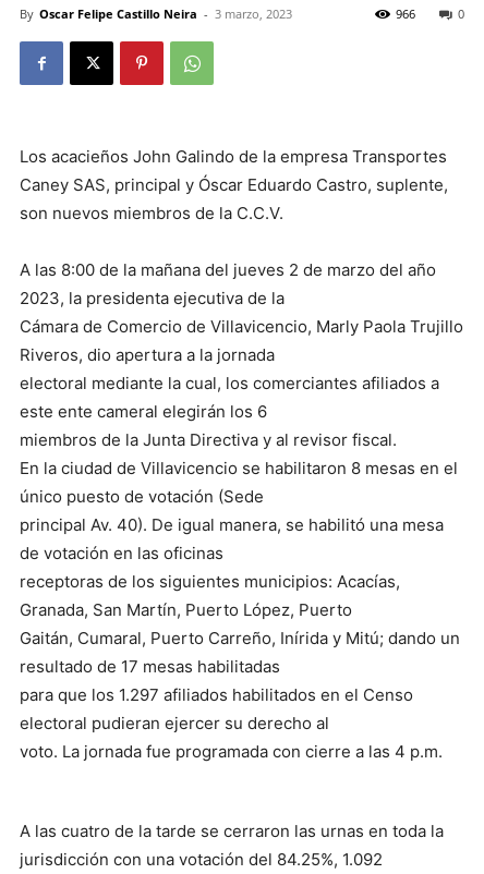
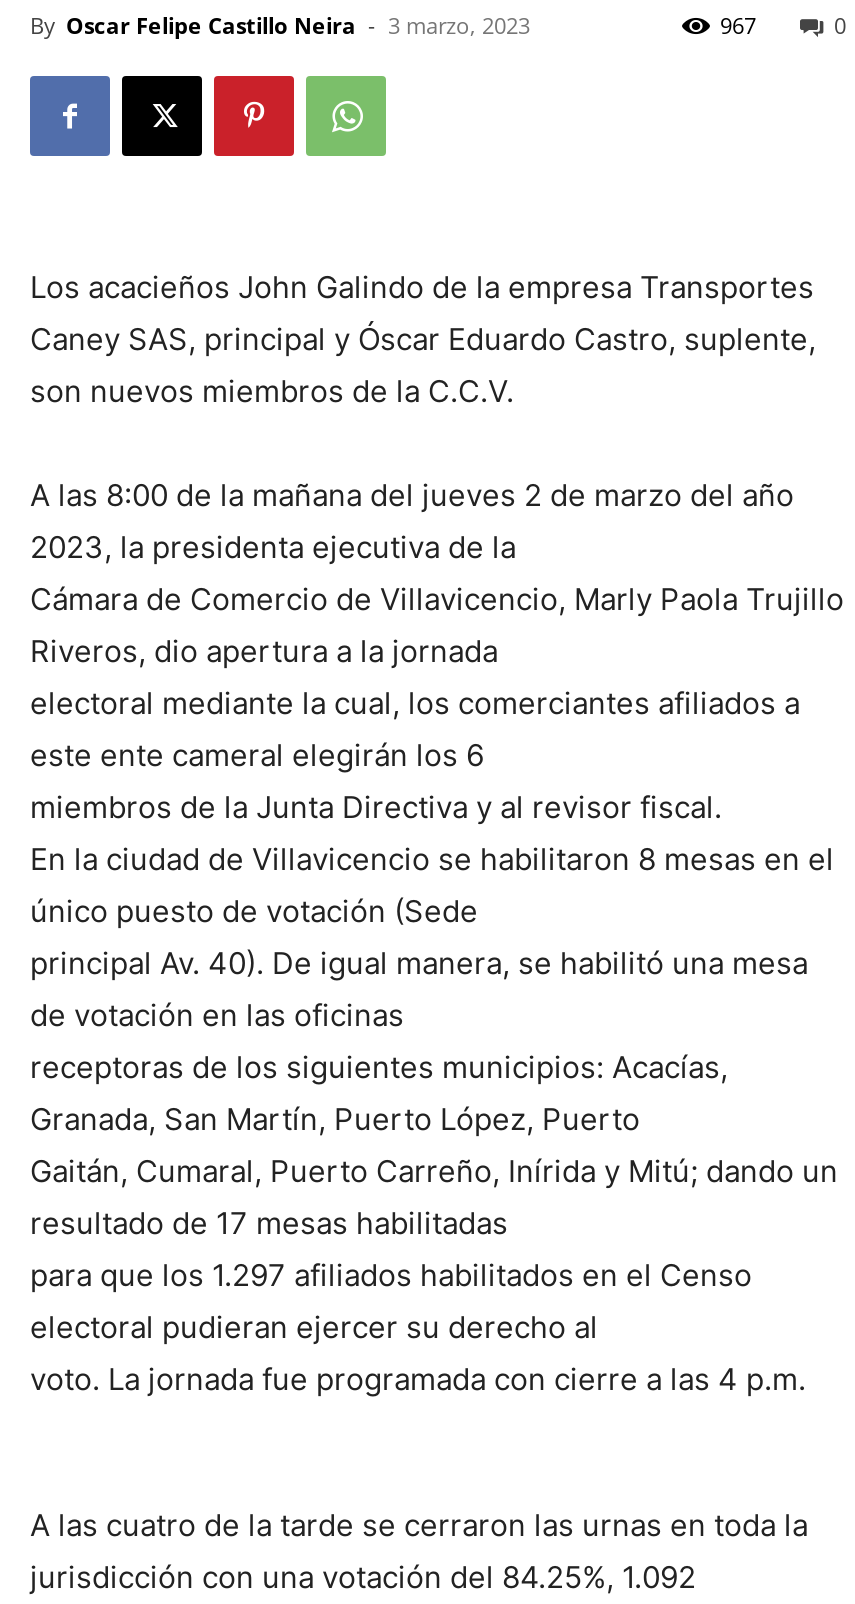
[396,5,415,22] 966 -> [720,10,756,40] 967

